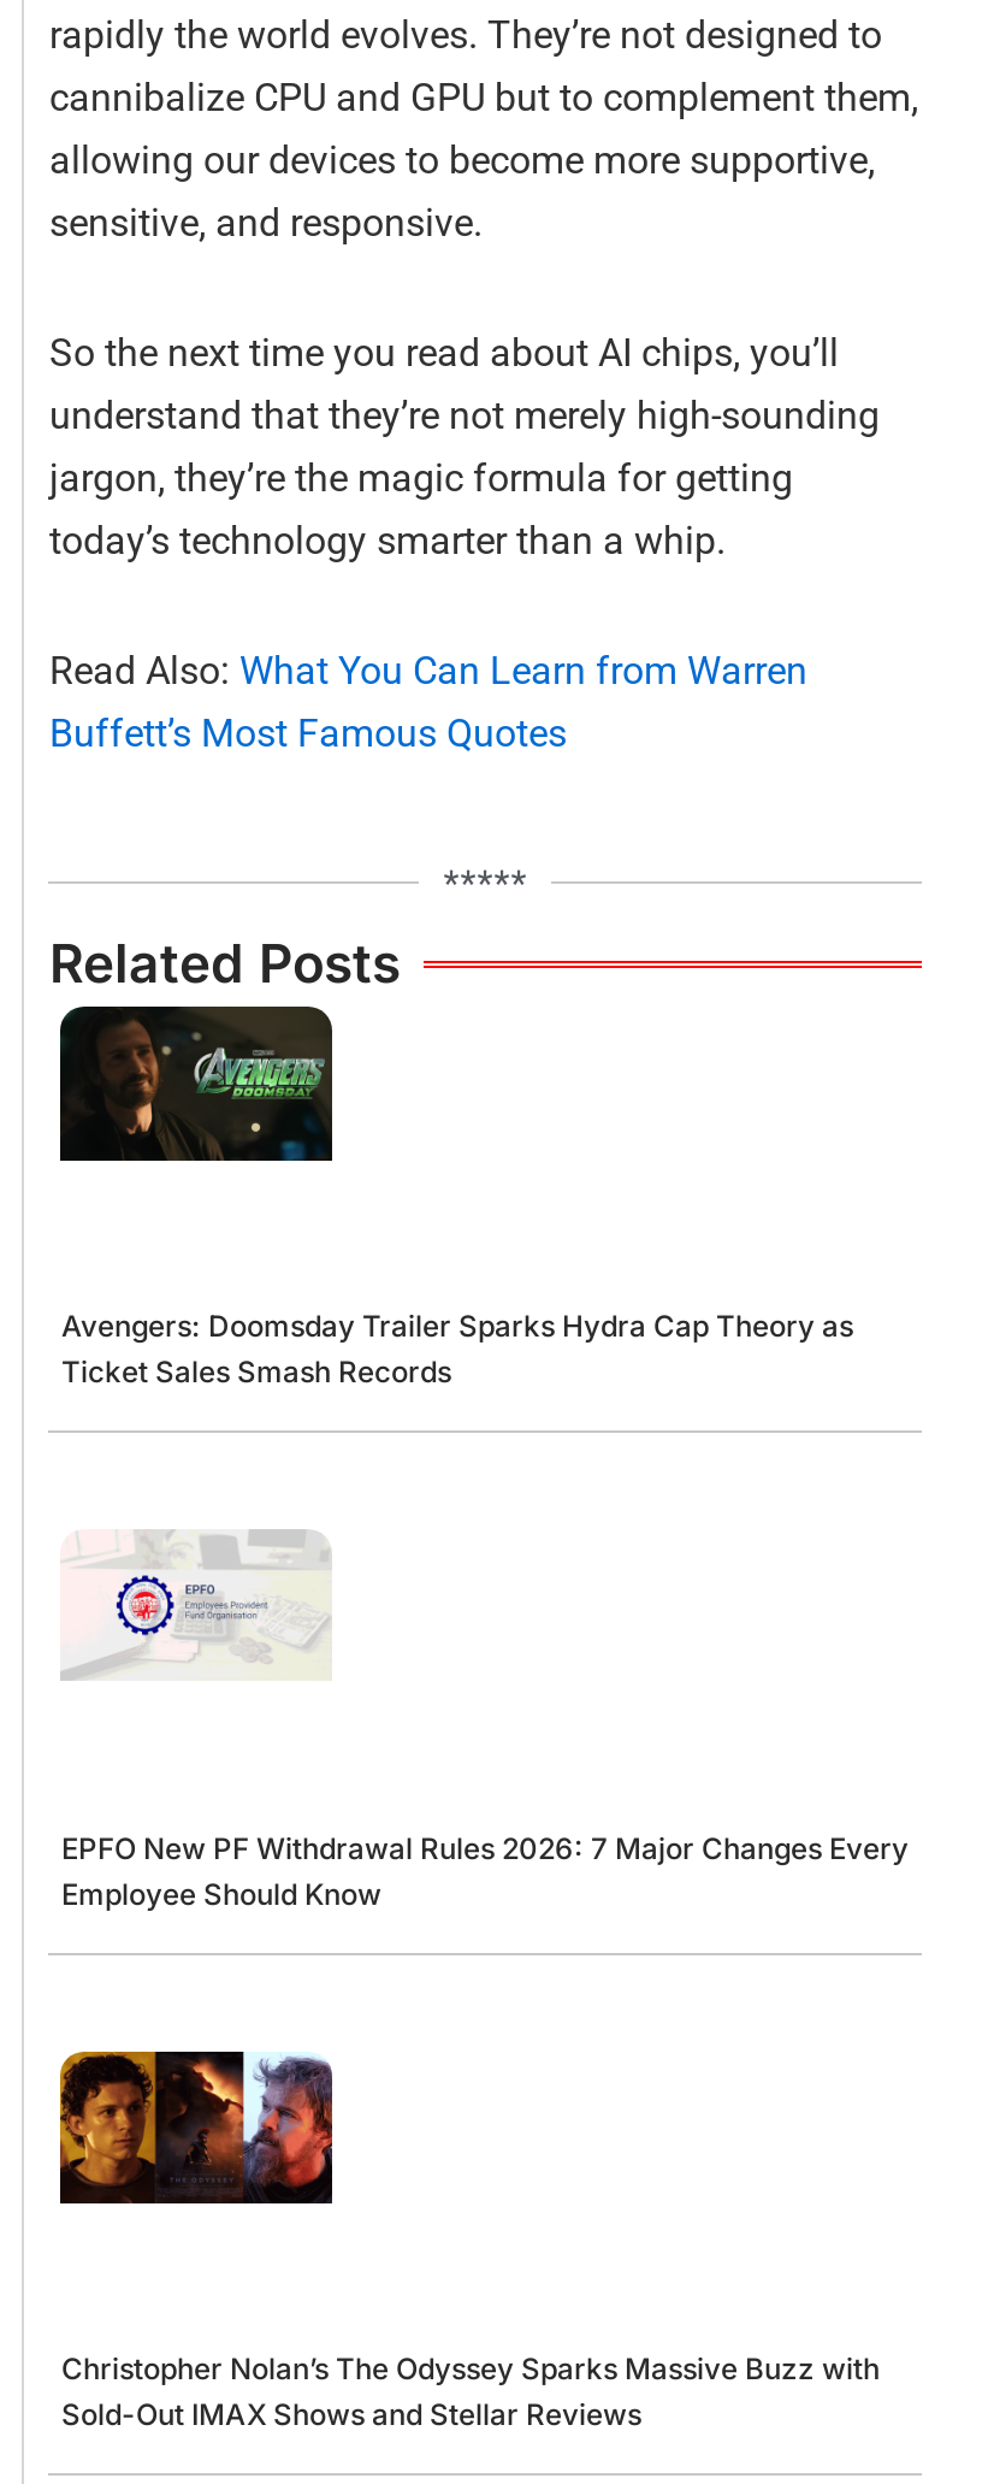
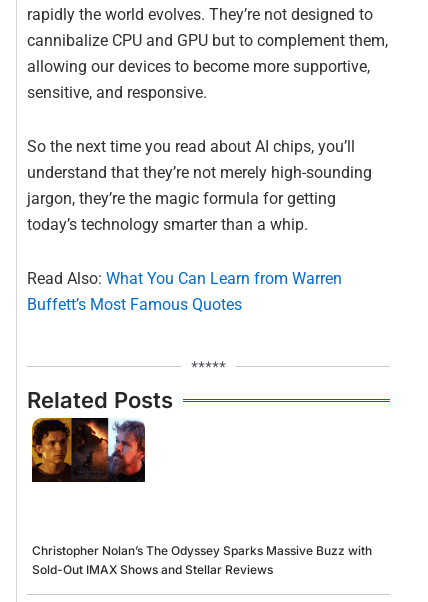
[58,1004,332,1163] [image] -> none
[61,1308,853,1390] Avengers: Doomsday Trailer Sparks Hydra Cap Theory as | Ticket Sales Smash Records -> none
[60,1529,332,1678] [image] -> none
[61,1830,909,1912] EPFO New PF Withdrawal Rules 2026: 7 Major Changes Every | Employee Should Know -> none

